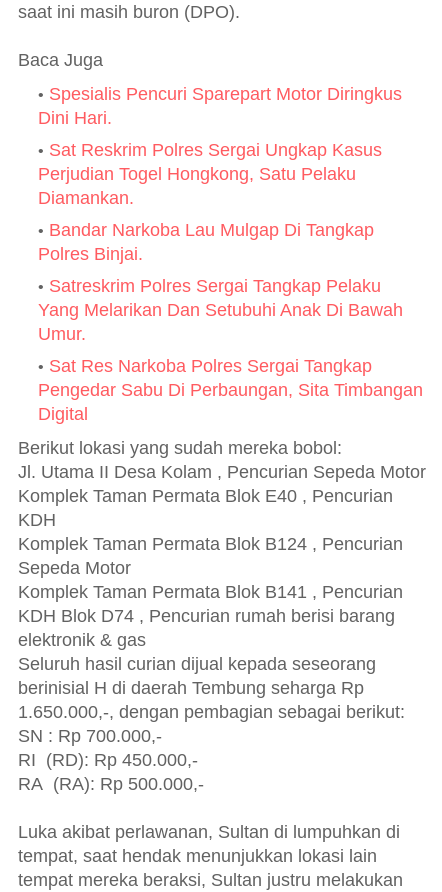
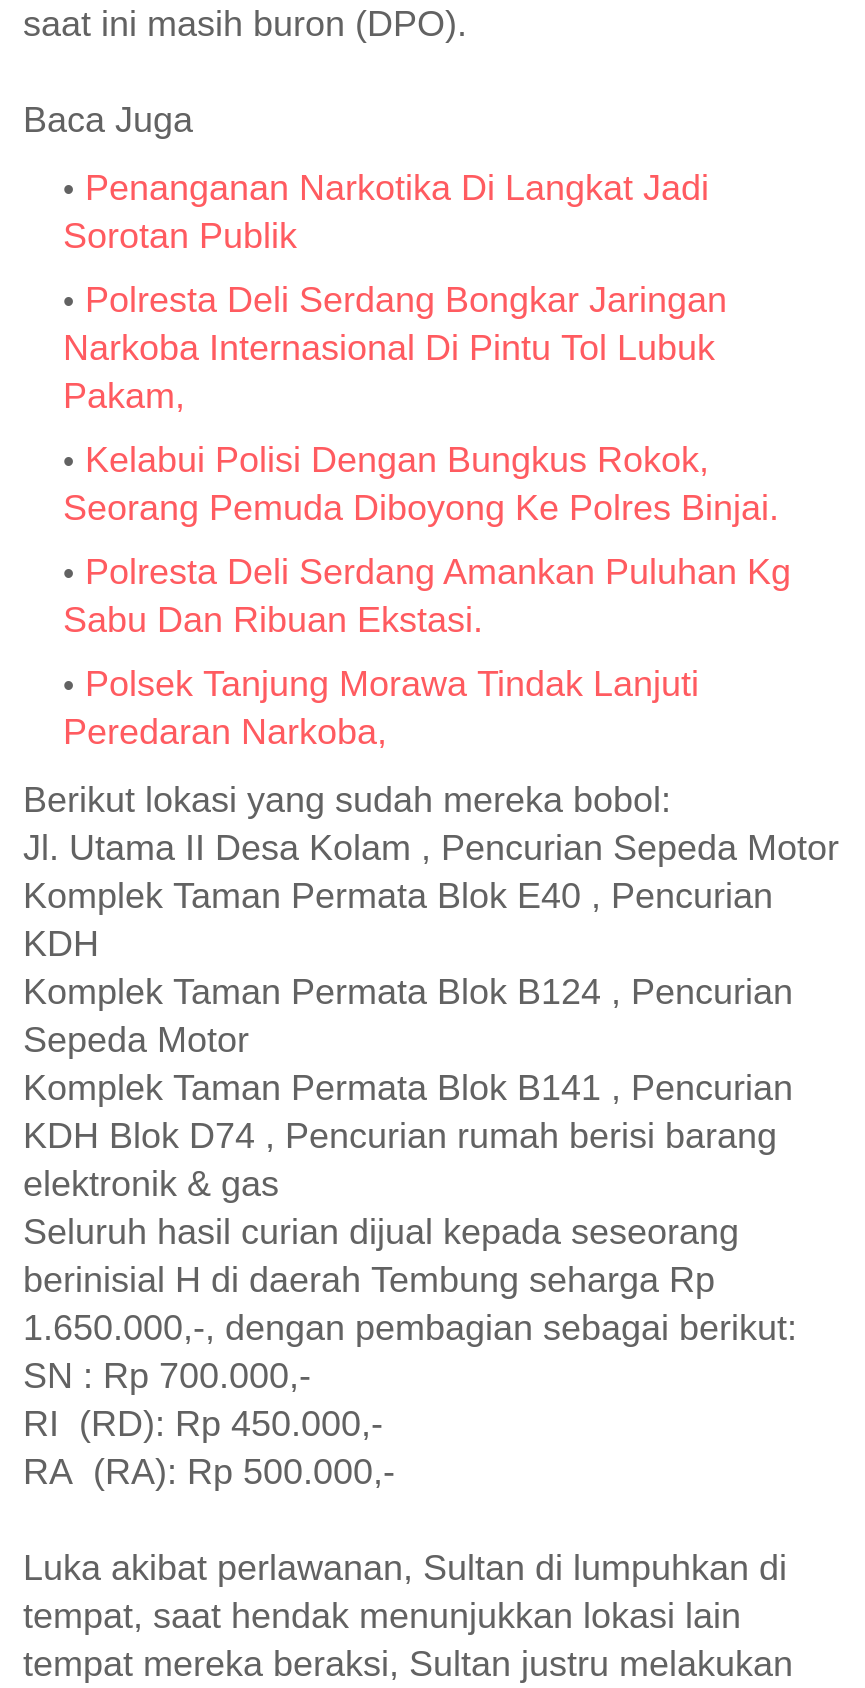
[38,84,402,128] Spesialis Pencuri Sparepart Motor Diringkus | Dini Hari. -> [63,168,709,256] Penanganan Narkotika Di Langkat Jadi | Sorotan Publik
[38,140,382,208] Sat Reskrim Polres Sergai Ungkap Kasus | Perjudian Togel Hongkong, Satu Pelaku | Diamankan. -> [63,280,727,416] Polresta Deli Serdang Bongkar Jaringan | Narkoba Internasional Di Pintu Tol Lubuk | Pakam,
[38,220,374,264] Bandar Narkoba Lau Mulgap Di Tangkap | Polres Binjai. -> [63,440,779,528] Kelabui Polisi Dengan Bungkus Rokok, | Seorang Pemuda Diboyong Ke Polres Binjai.
[38,276,403,344] Satreskrim Polres Sergai Tangkap Pelaku | Yang Melarikan Dan Setubuhi Anak Di Bawah | Umur. -> [63,552,791,640] Polresta Deli Serdang Amankan Puluhan Kg | Sabu Dan Ribuan Ekstasi.
[38,356,423,424] Sat Res Narkoba Polres Sergai Tangkap | Pengedar Sabu Di Perbaungan, Sita Timbangan | Digital -> [63,664,699,752] Polsek Tanjung Morawa Tindak Lanjuti | Peredaran Narkoba,

